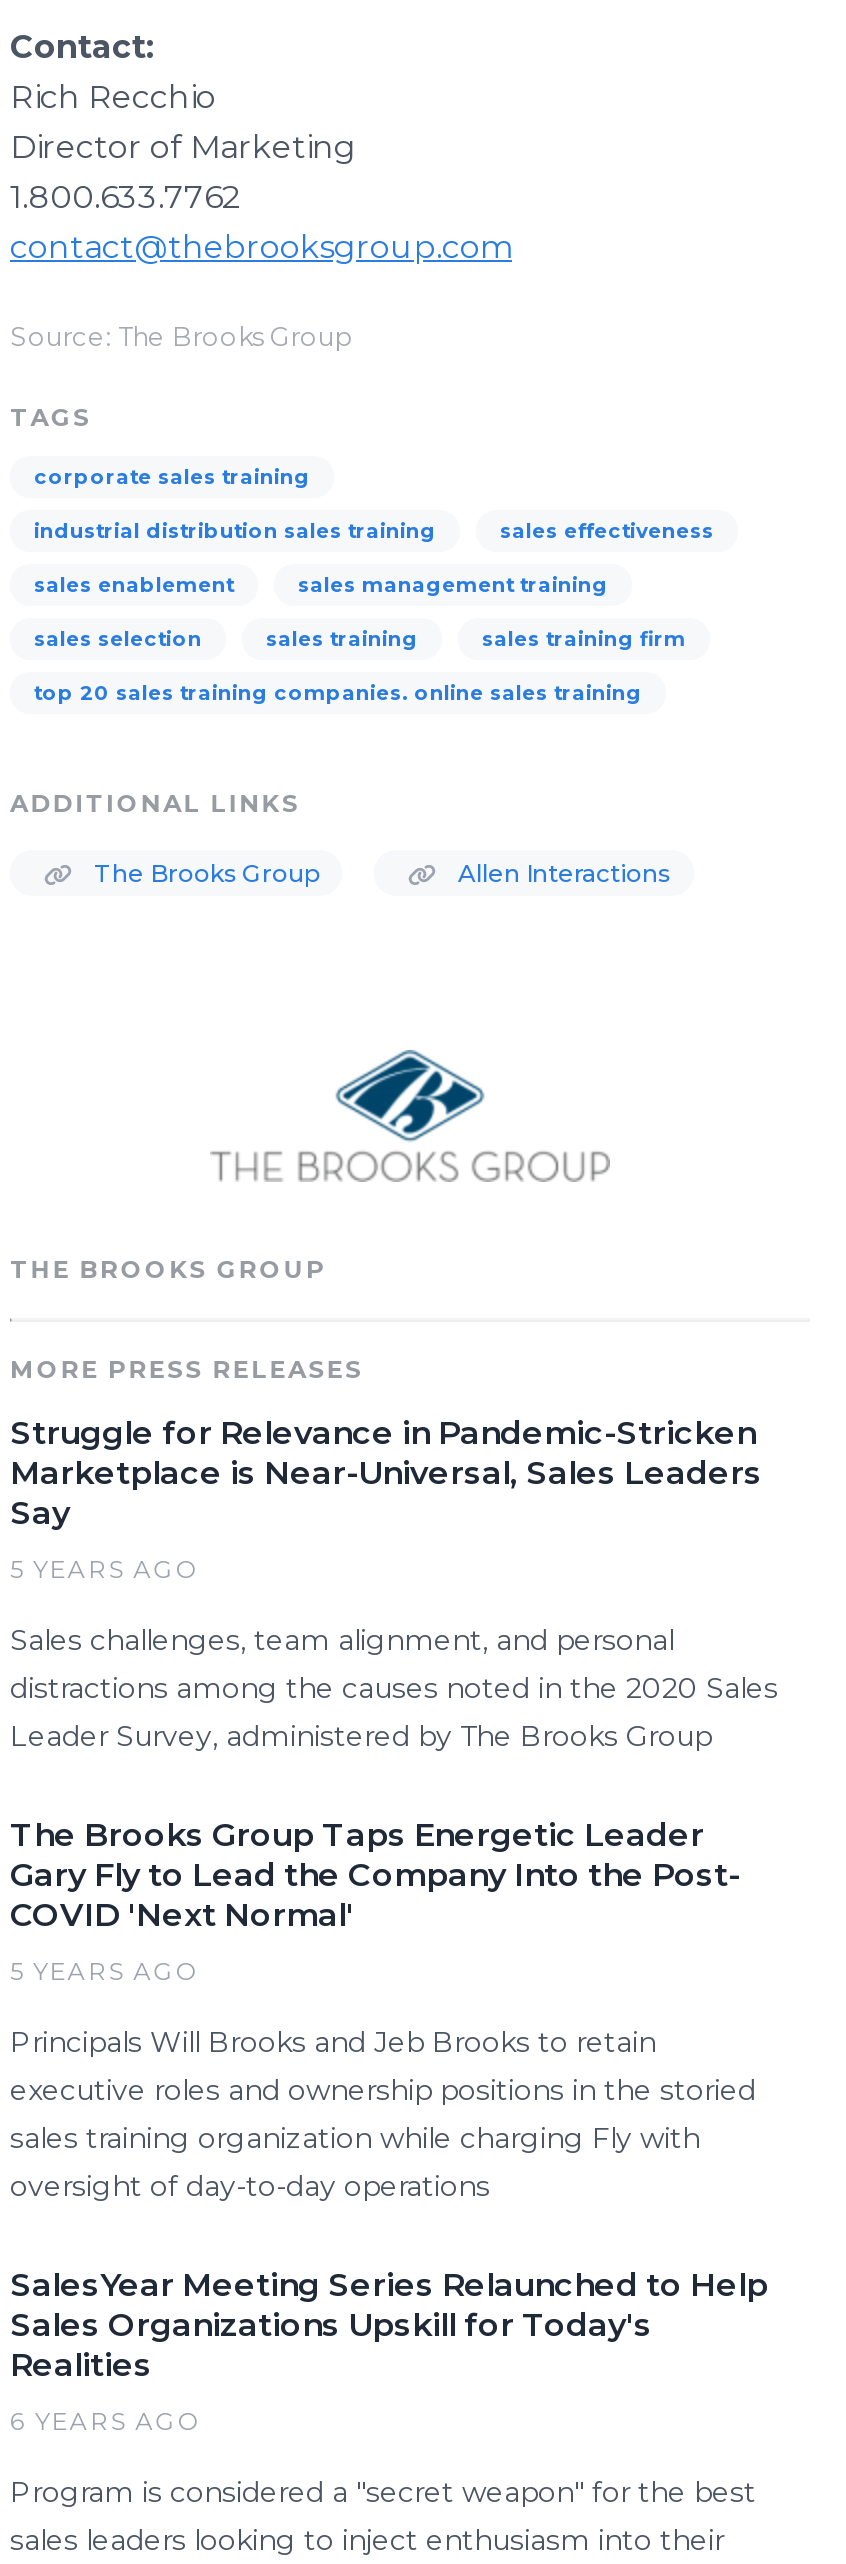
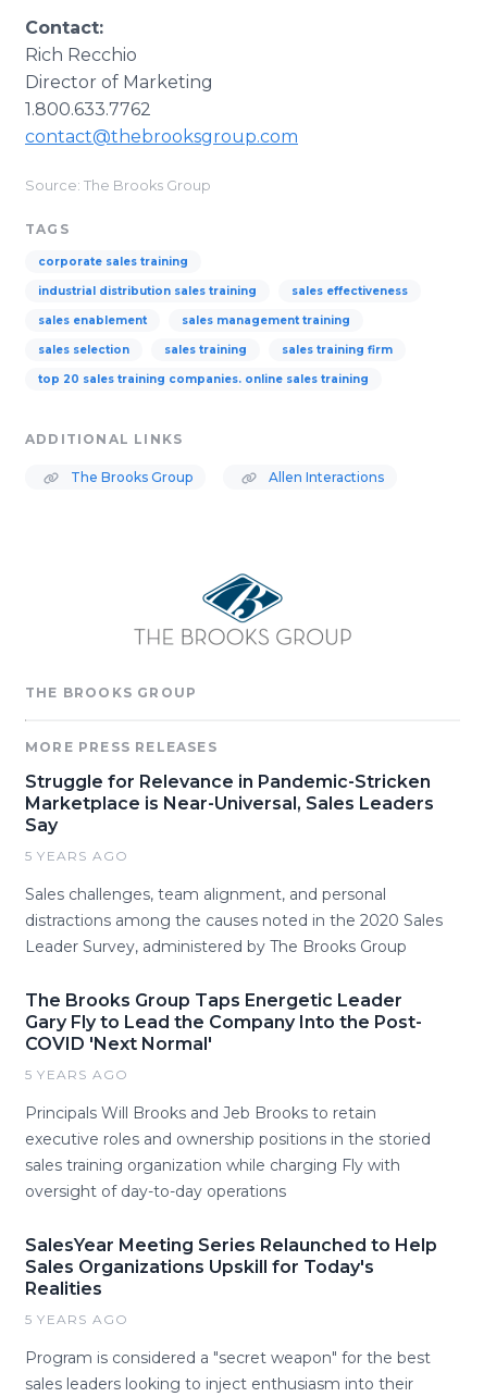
[10,2406,202,2436] 6 YEARS AGO -> [25,1311,129,1327] 5 YEARS AGO

